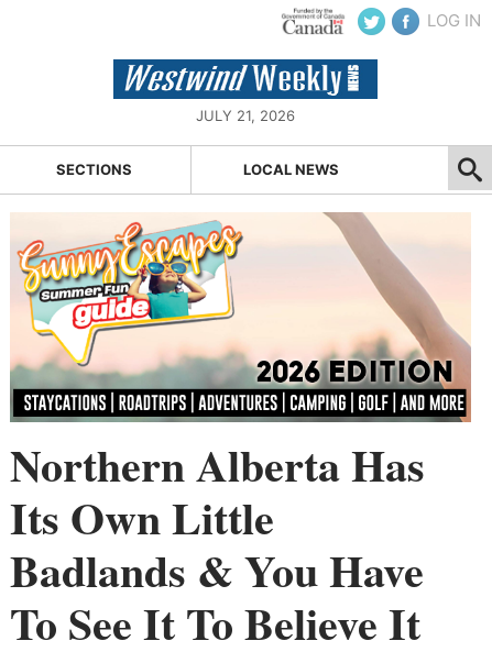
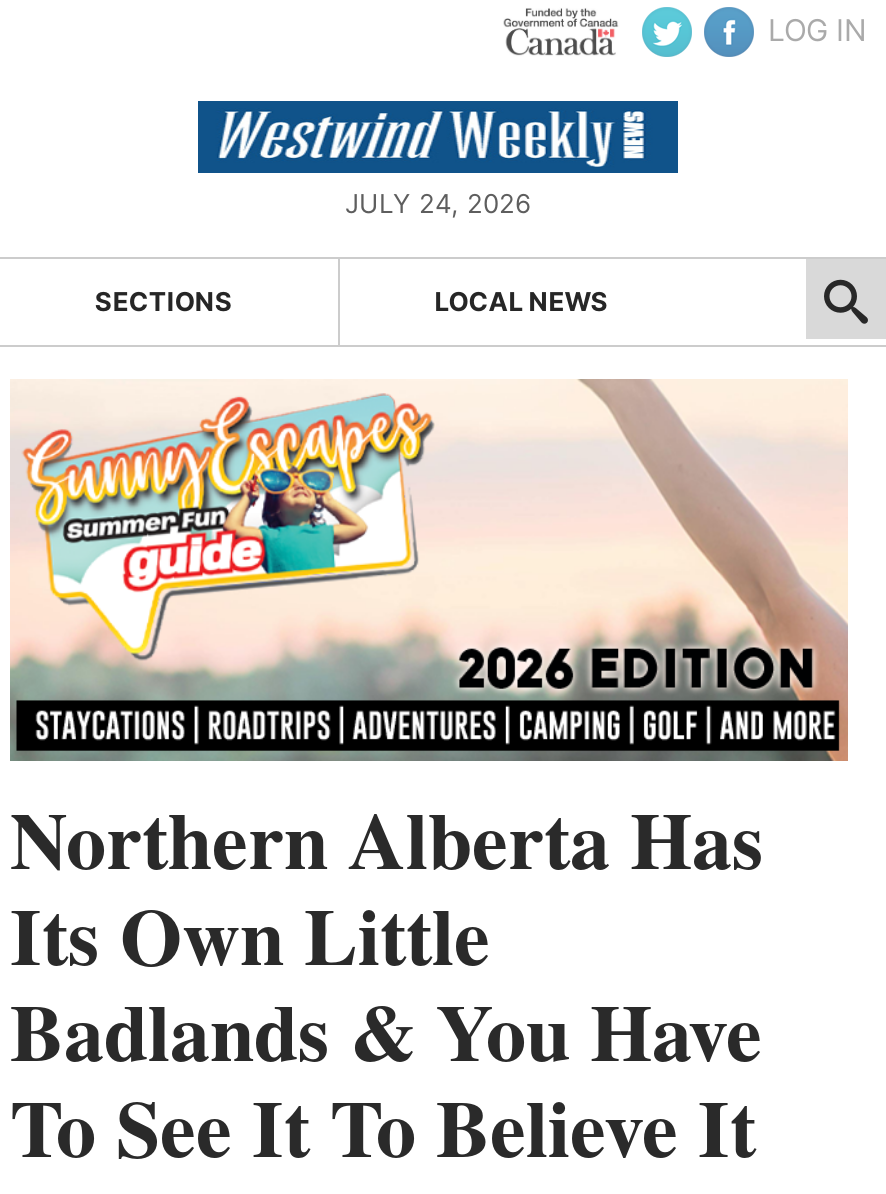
[196,107,295,124] JULY 21, 2026 -> [345,187,531,219] JULY 24, 2026

